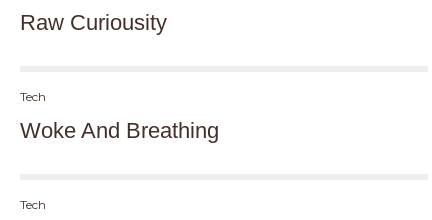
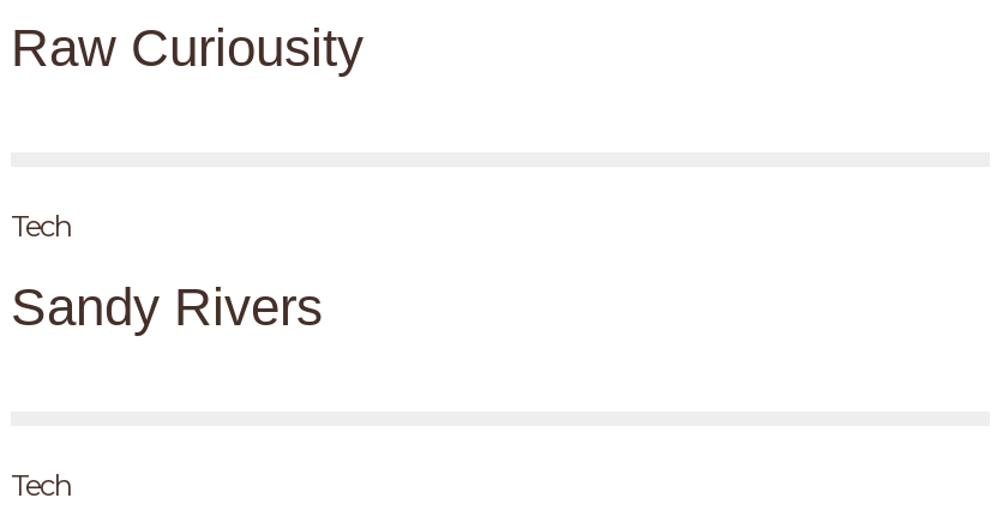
[20,117,219,142] Woke And Breathing -> [11,276,323,336] Sandy Rivers

